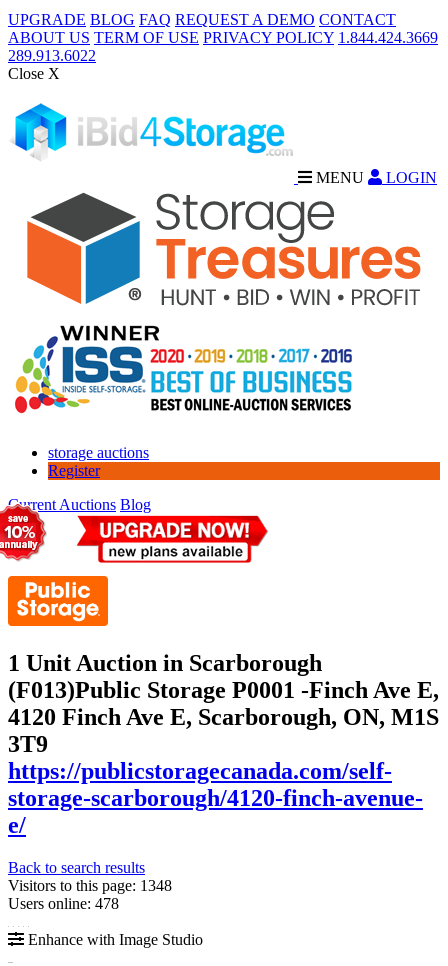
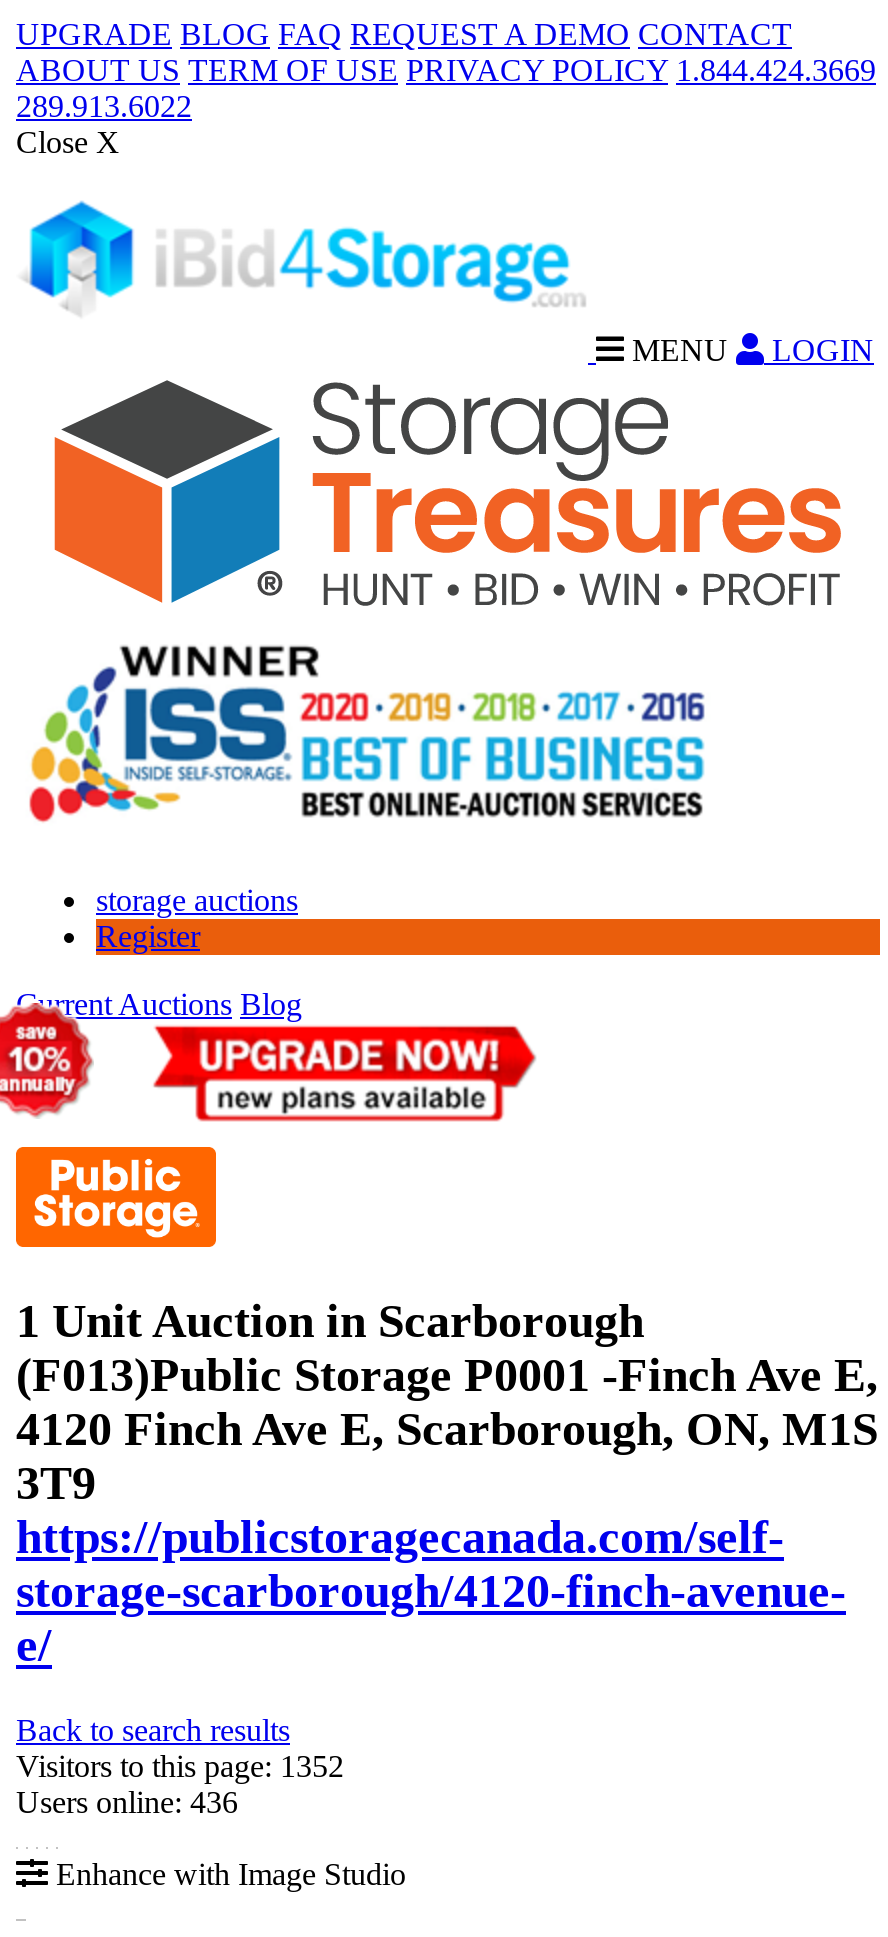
[8,877,172,894] Visitors to this page: 1348 -> [16,1749,344,1783] Visitors to this page: 1352
[8,895,119,912] Users online: 478 -> [16,1785,238,1819] Users online: 436

